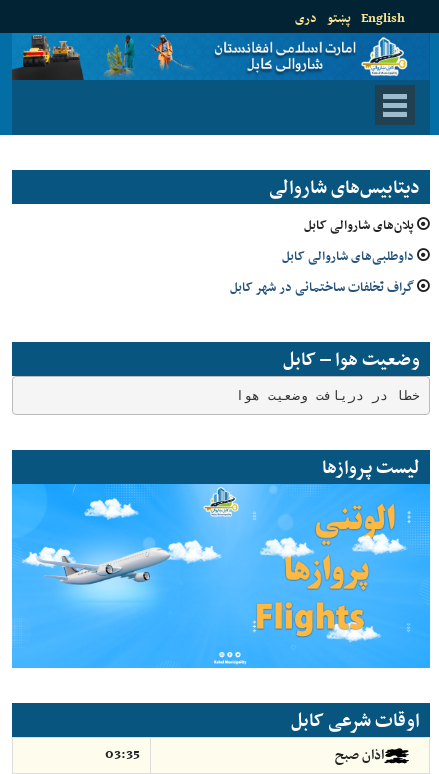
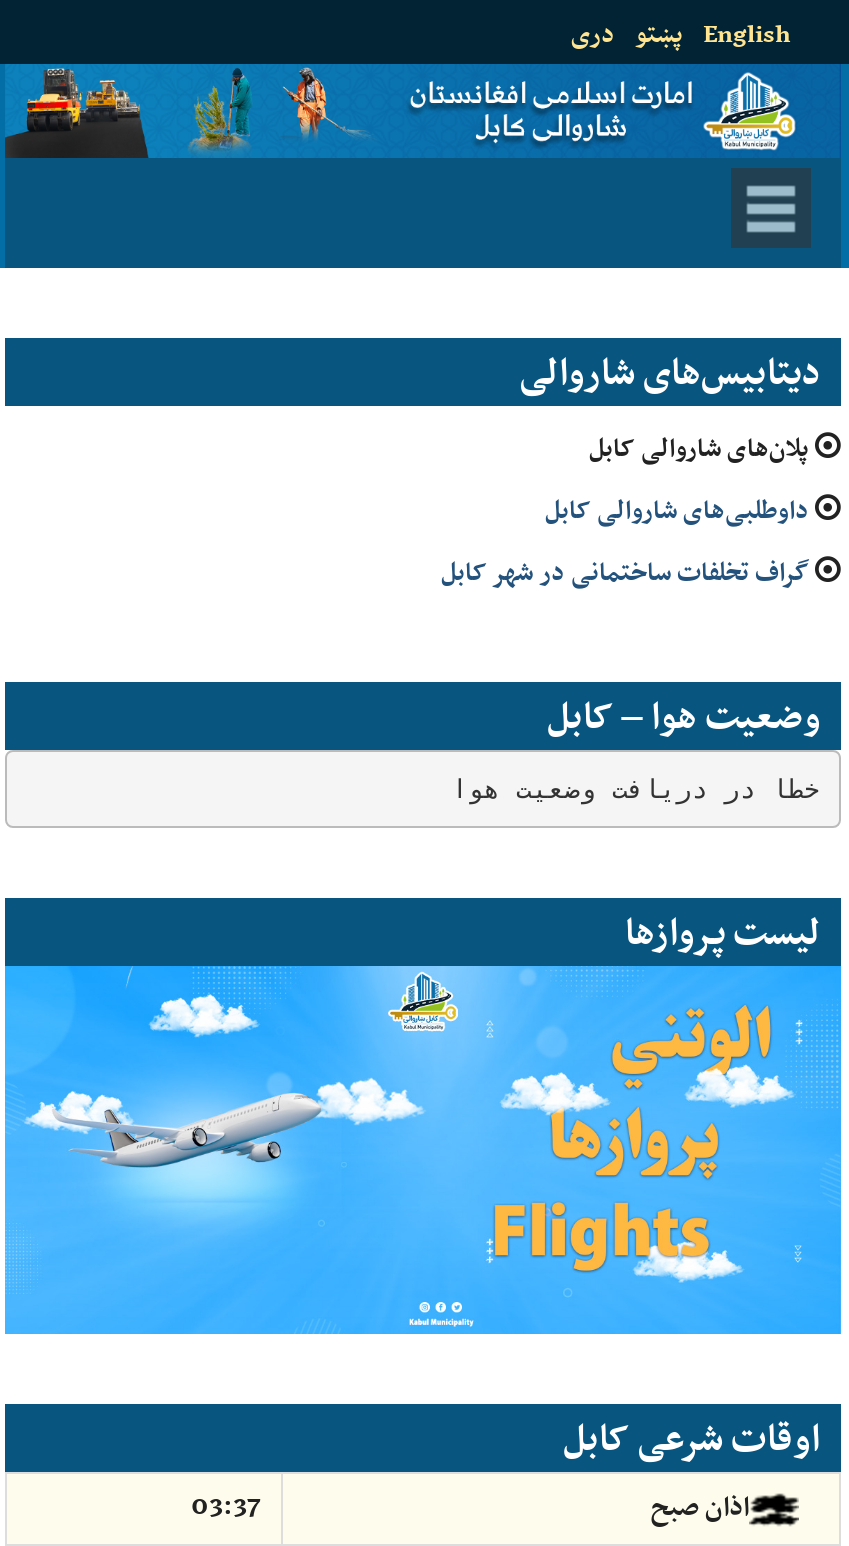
[105,742,140,765] 03:35 -> [191,1482,261,1528] 03:37

